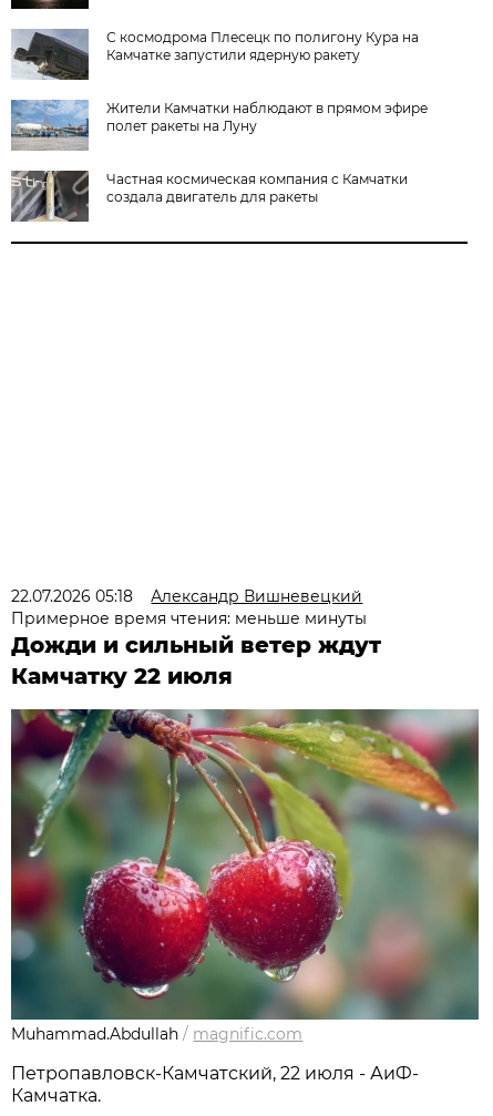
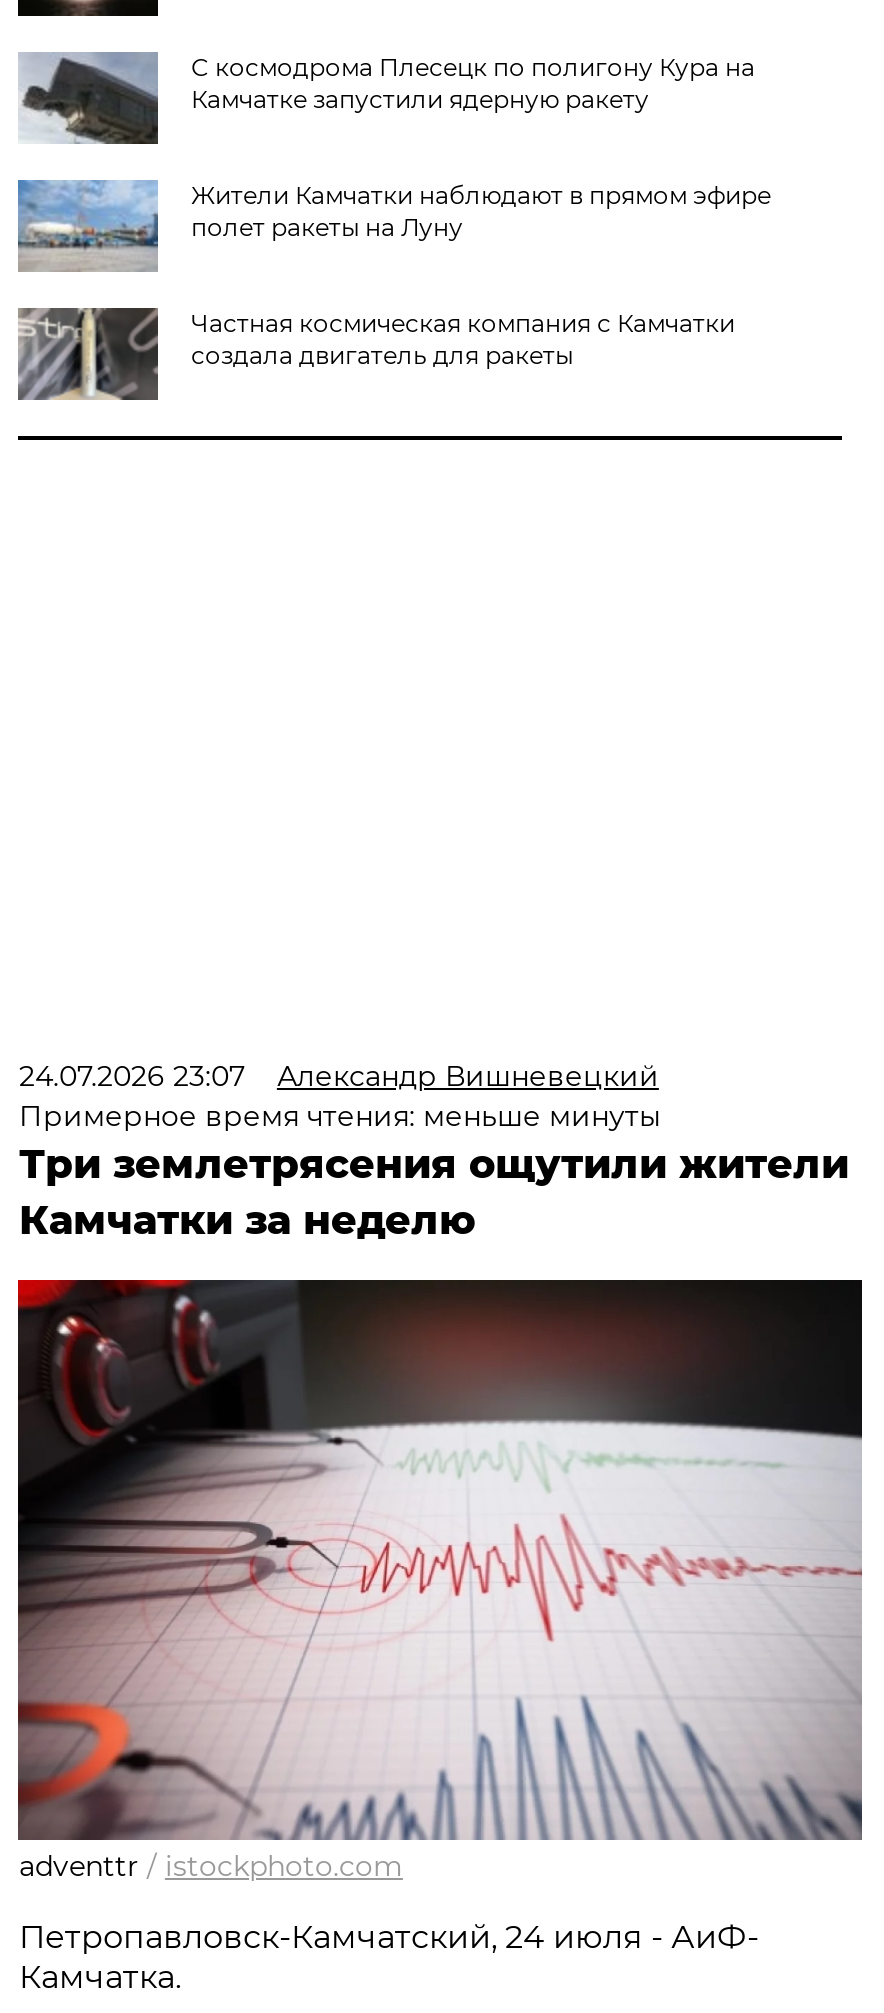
[12,586,363,606] 22.07.2026 05:18 Александр Вишневецкий -> [19,1058,659,1094] 24.07.2026 23:07 Александр Вишневецкий
[12,632,382,689] Дожди и сильный ветер ждут | Камчатку 22 июля -> [19,1140,849,1244] Три землетрясения ощутили жители | Камчатки за неделю
[10,708,480,1044] [image] | Muhammad.Abdullah / magnific.com -> [16,1278,864,1884] [image] | adventtr / istockphoto.com
[12,1063,419,1084] Петропавловск-Камчатский, 22 июля - АиФ- -> [19,1918,759,1956] Петропавловск-Камчатский, 24 июля - АиФ-

